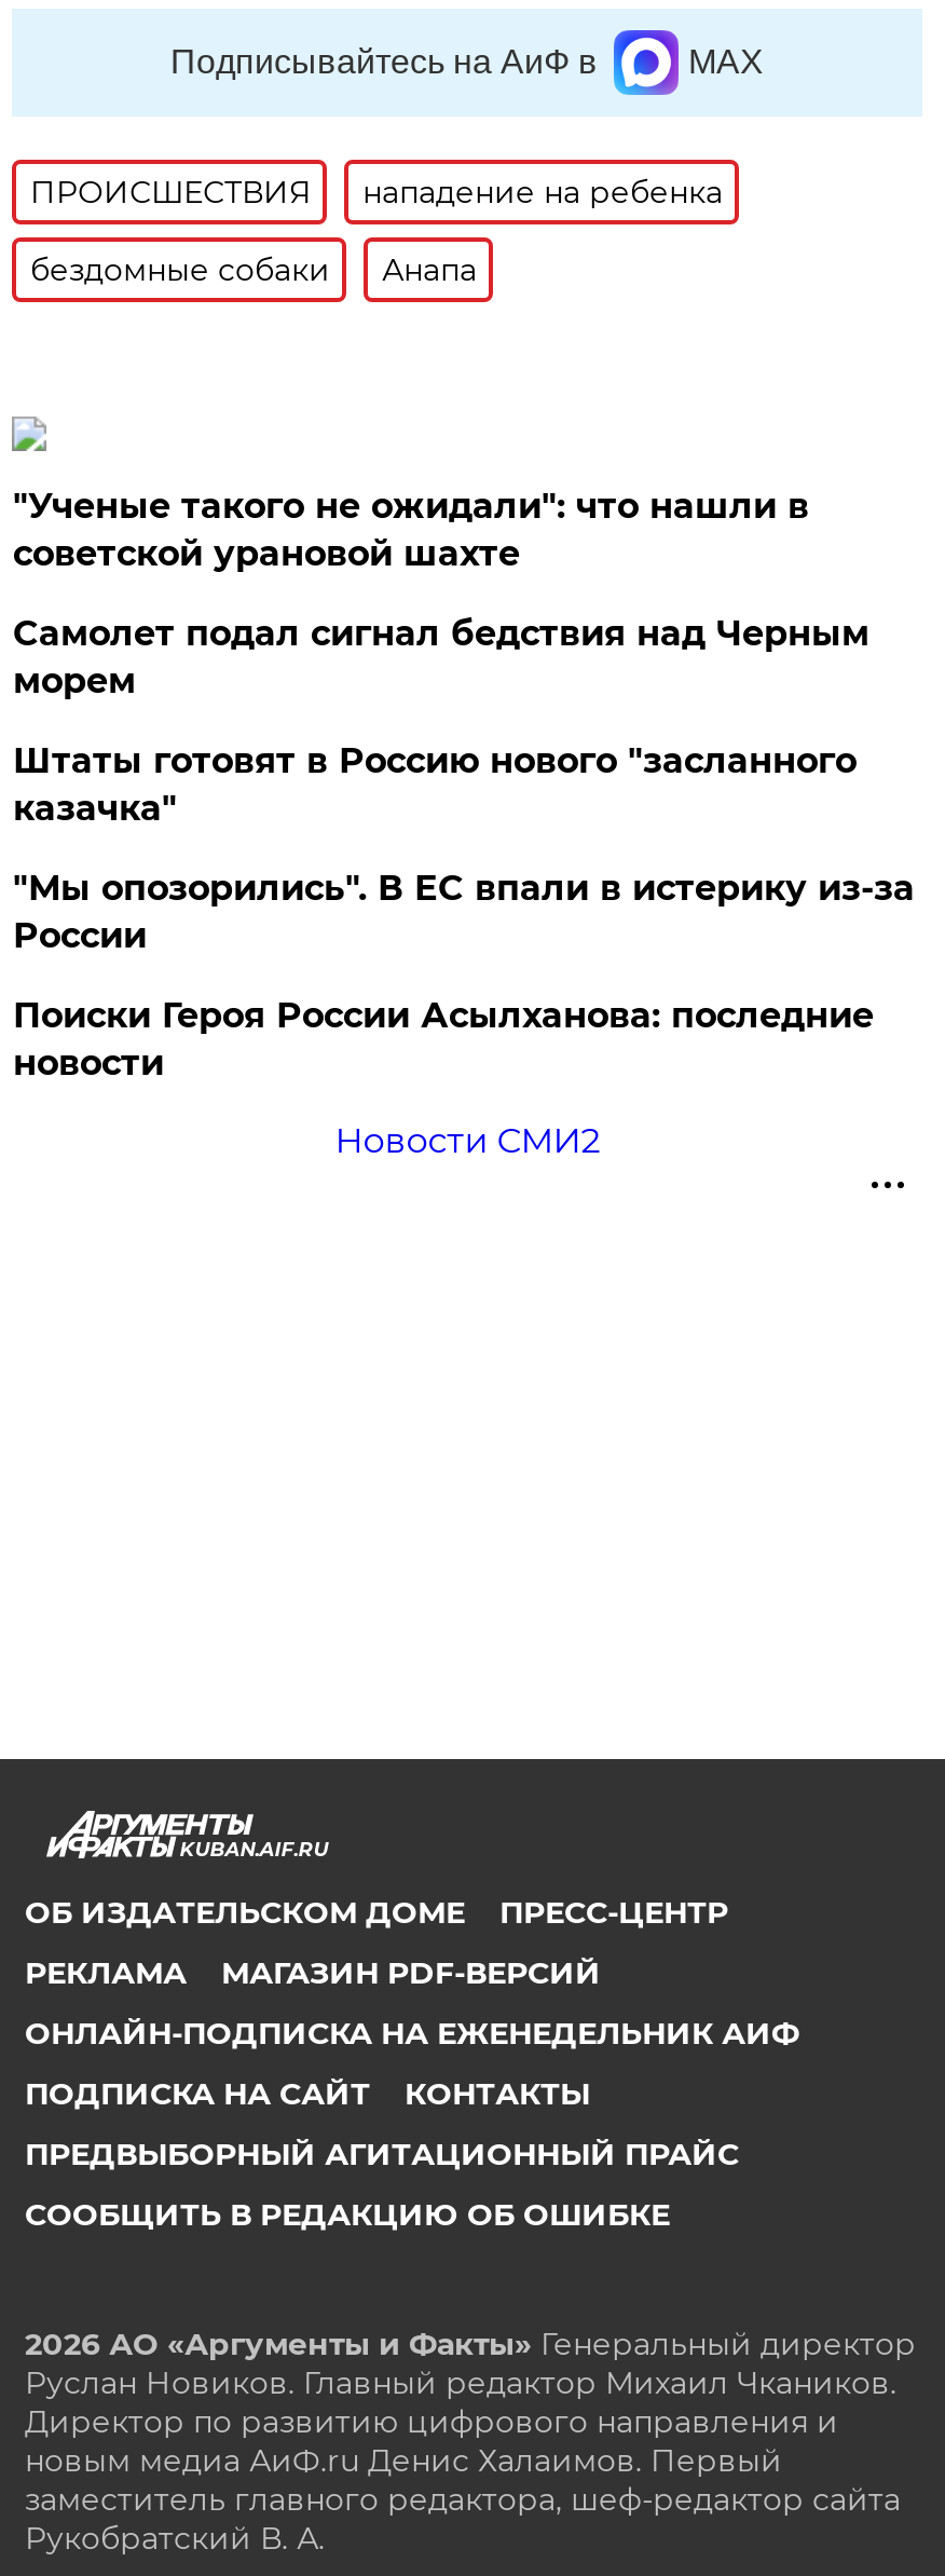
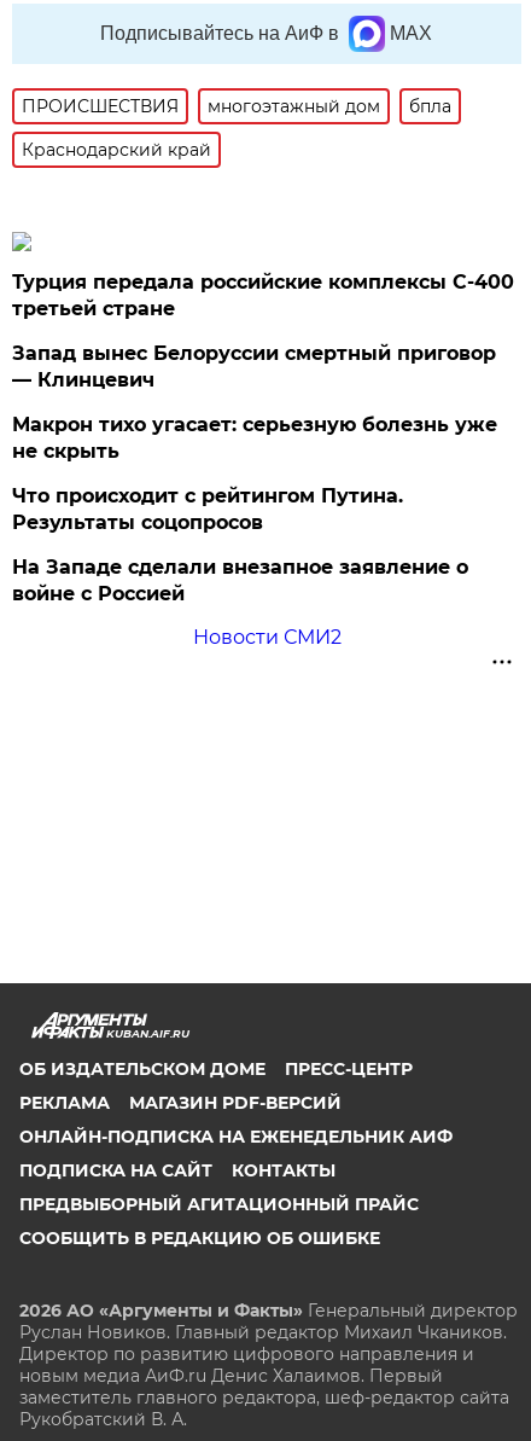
[362,173,723,212] нападение на ребенка -> [208,95,452,117] многоэтажный дом | бпла
[30,250,477,289] бездомные собаки | Анапа -> [22,139,212,161] Краснодарский край
[13,486,809,574] "Ученые такого не ожидали": что нашли в | советской урановой шахте -> [13,271,515,320] Турция передала российские комплексы С-400 | третьей стране
[13,613,869,701] Самолет подал сигнал бедствия над Черным | морем -> [13,342,496,391] Запад вынес Белоруссии смертный приговор | — Клинцевич
[13,740,856,829] Штаты готовят в Россию нового "засланного | казачка" -> [13,413,498,463] Макрон тихо угасает: серьезную болезнь уже | не скрыть
[13,868,915,956] "Мы опозорились". В ЕС впали в истерику из-за | России -> [13,484,404,534] Что происходит с рейтингом Путина. | Результаты соцопросов
[13,995,874,1083] Поиски Героя России Асылханова: последние | новости -> [13,556,469,605] На Западе сделали внезапное заявление о | войне с Россией

